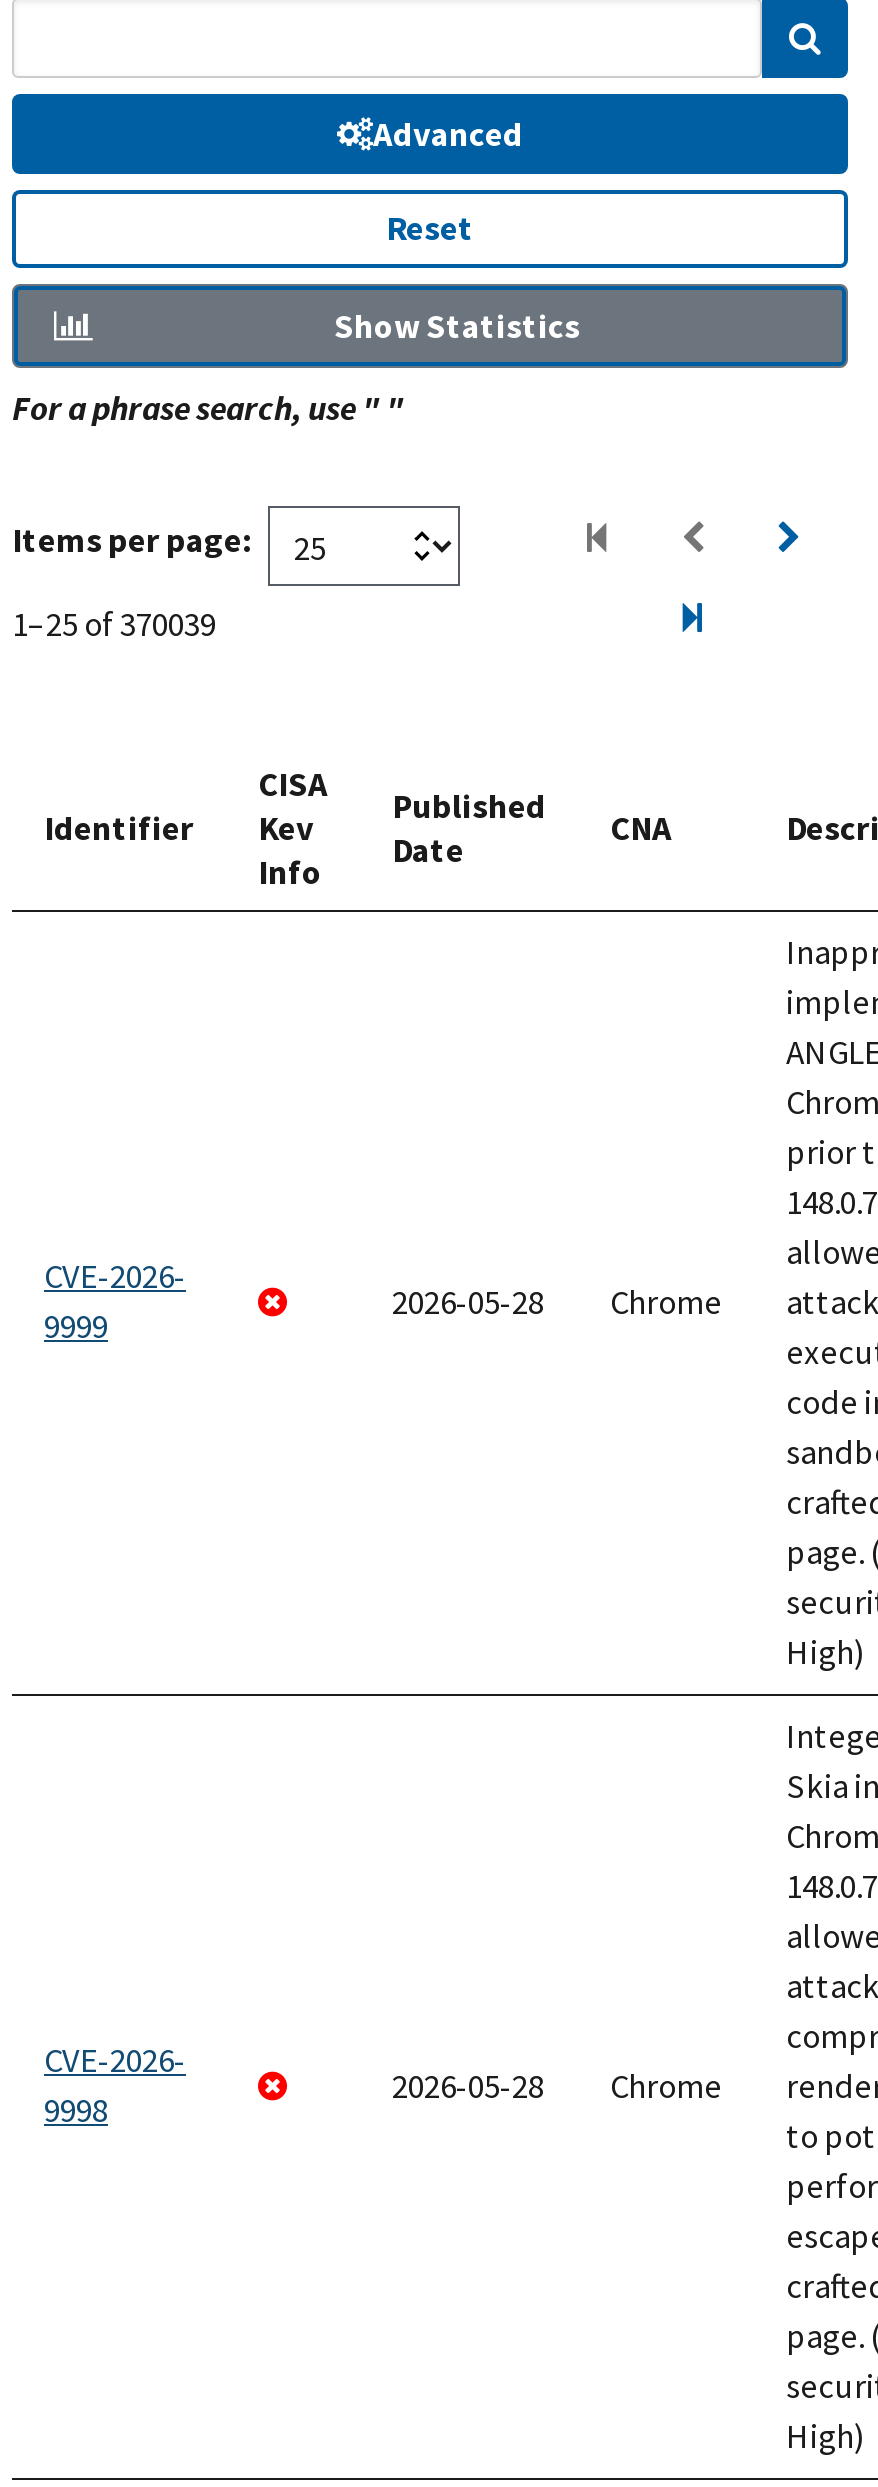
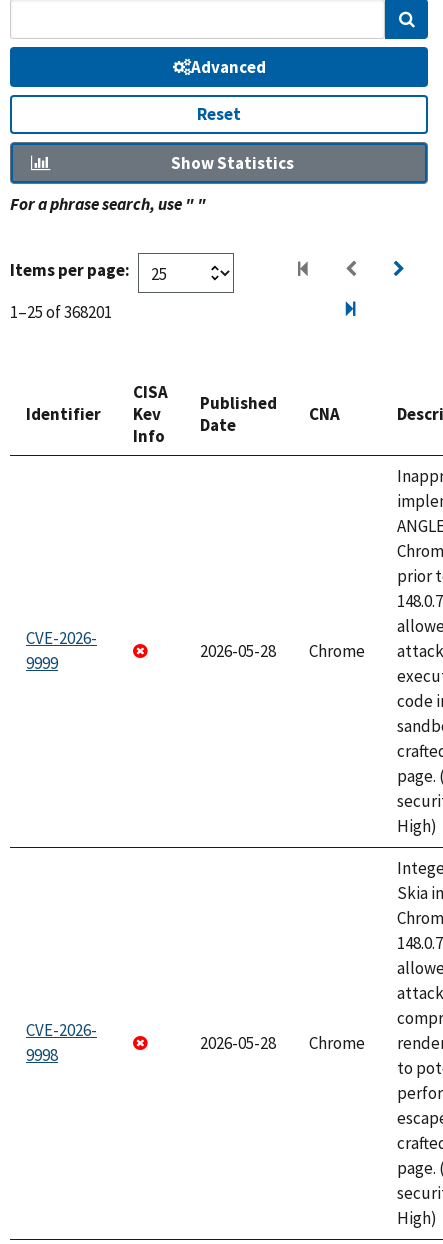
[12,602,216,646] 1–25 of 370039 -> [10,301,112,323] 1–25 of 368201

